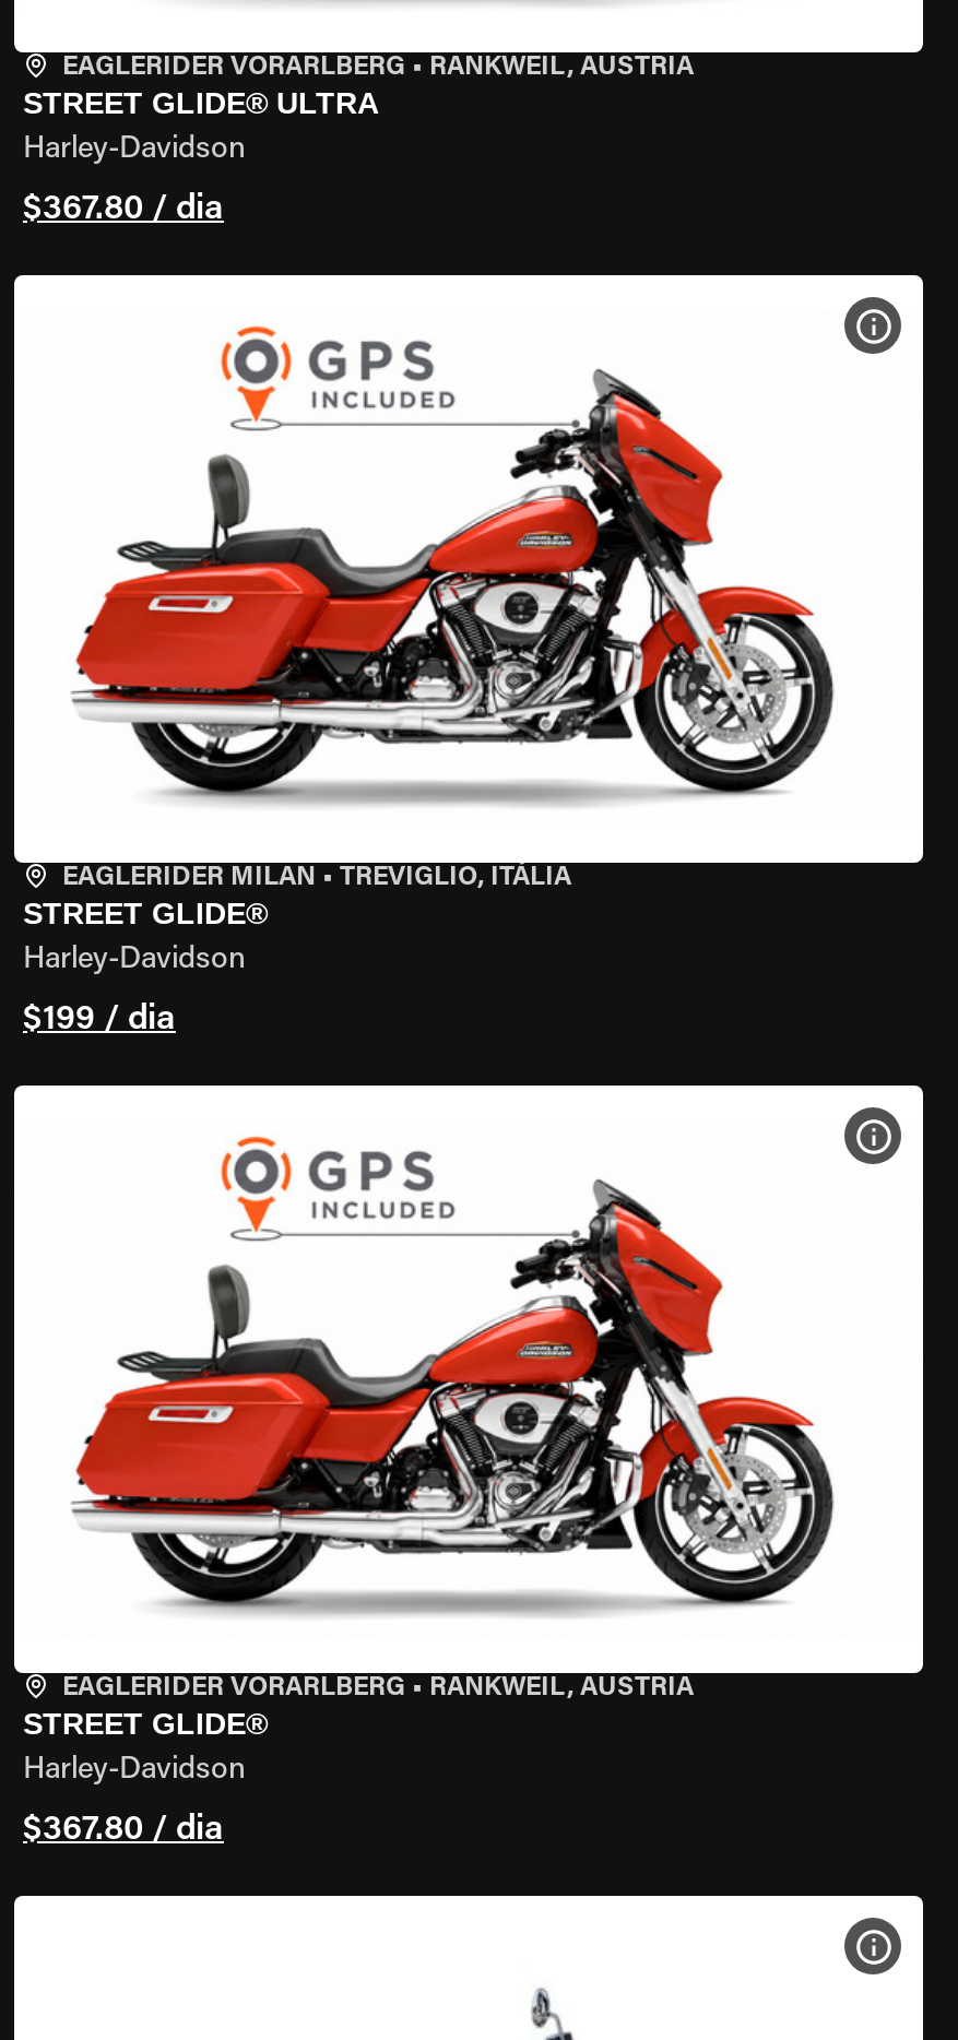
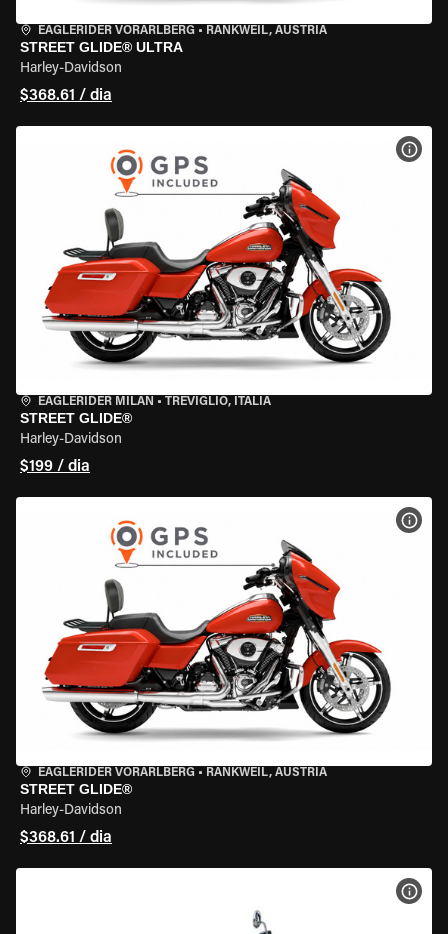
[23,192,224,227] $367.80 / dia -> [20,88,112,104] $368.61 / dia
[23,1813,224,1848] $367.80 / dia -> [20,830,112,846] $368.61 / dia

